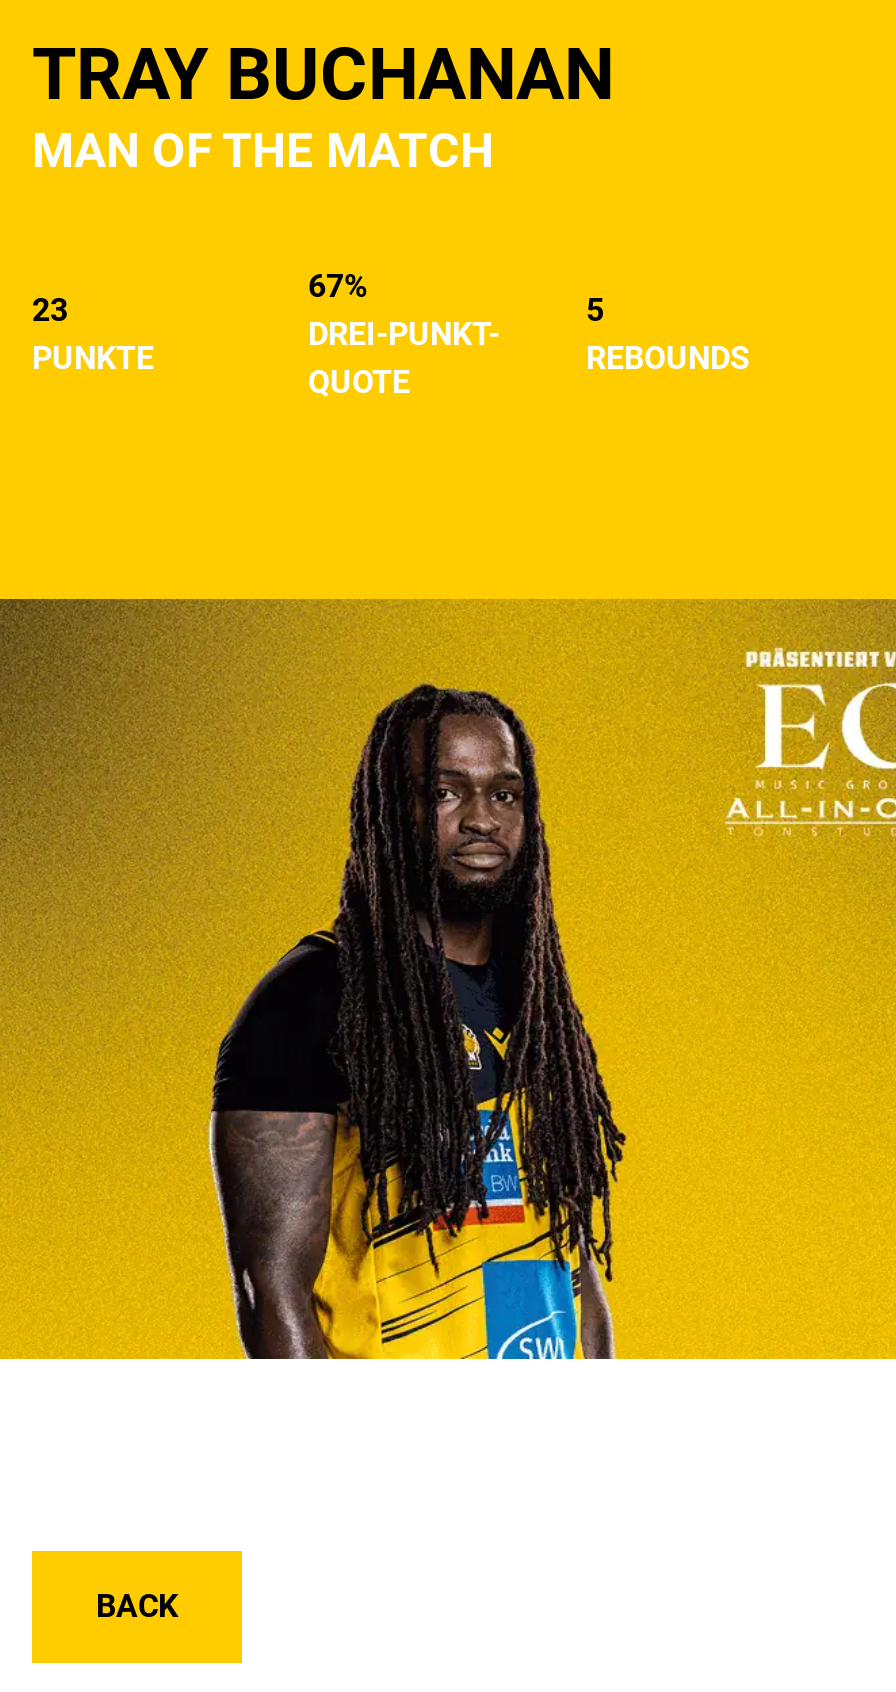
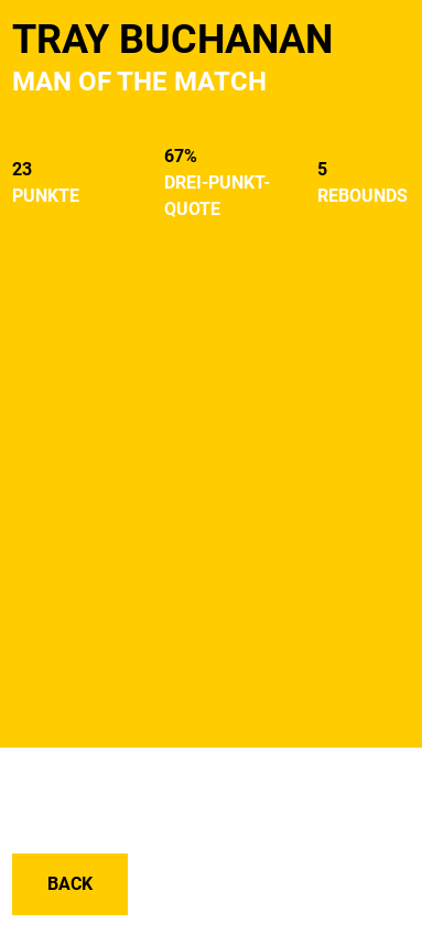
[6,597,890,1361] [image] -> none

